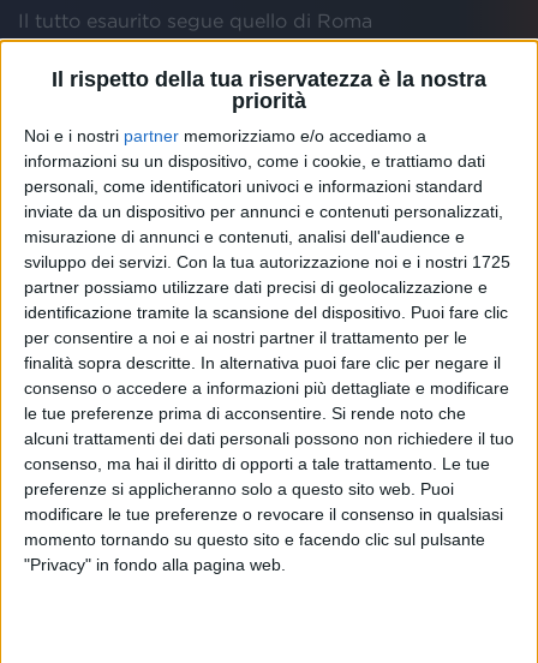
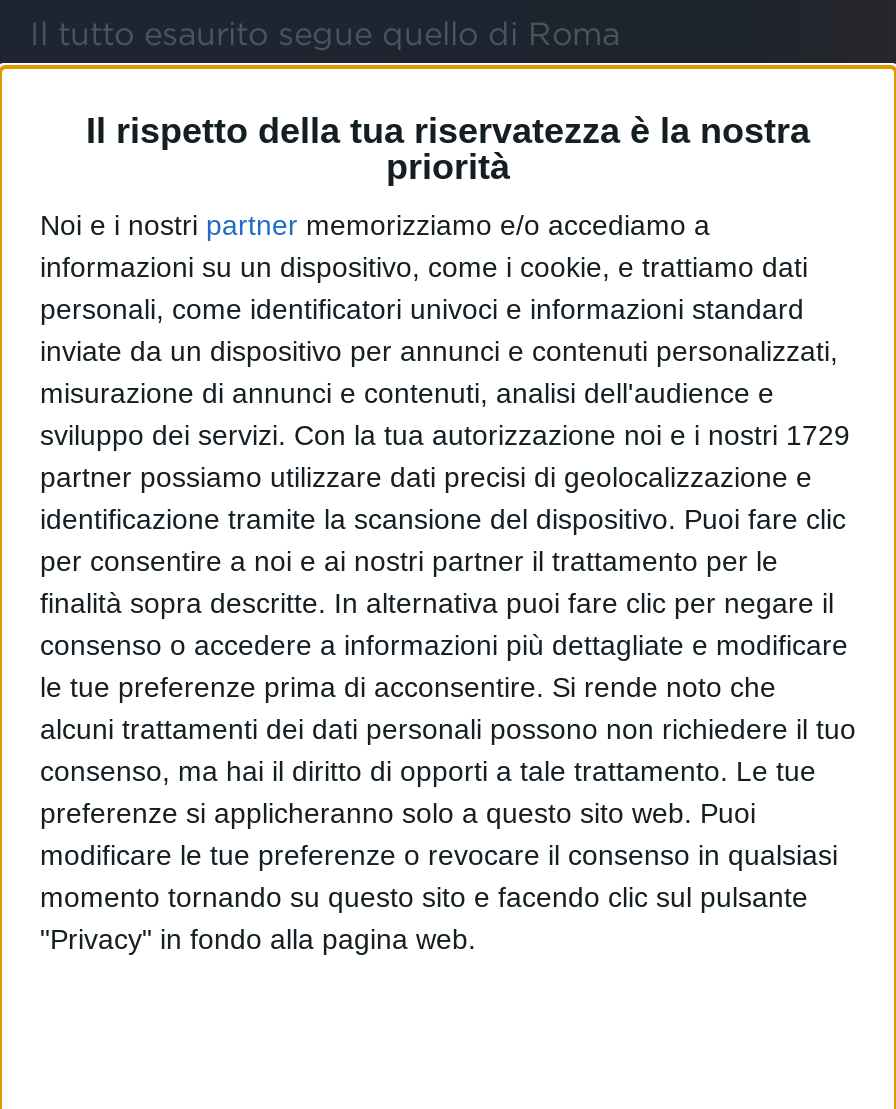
[24,252,510,271] sviluppo dei servizi. Con la tua autorizzazione noi e i nostri 1725 -> [40,419,850,451] sviluppo dei servizi. Con la tua autorizzazione noi e i nostri 1729

